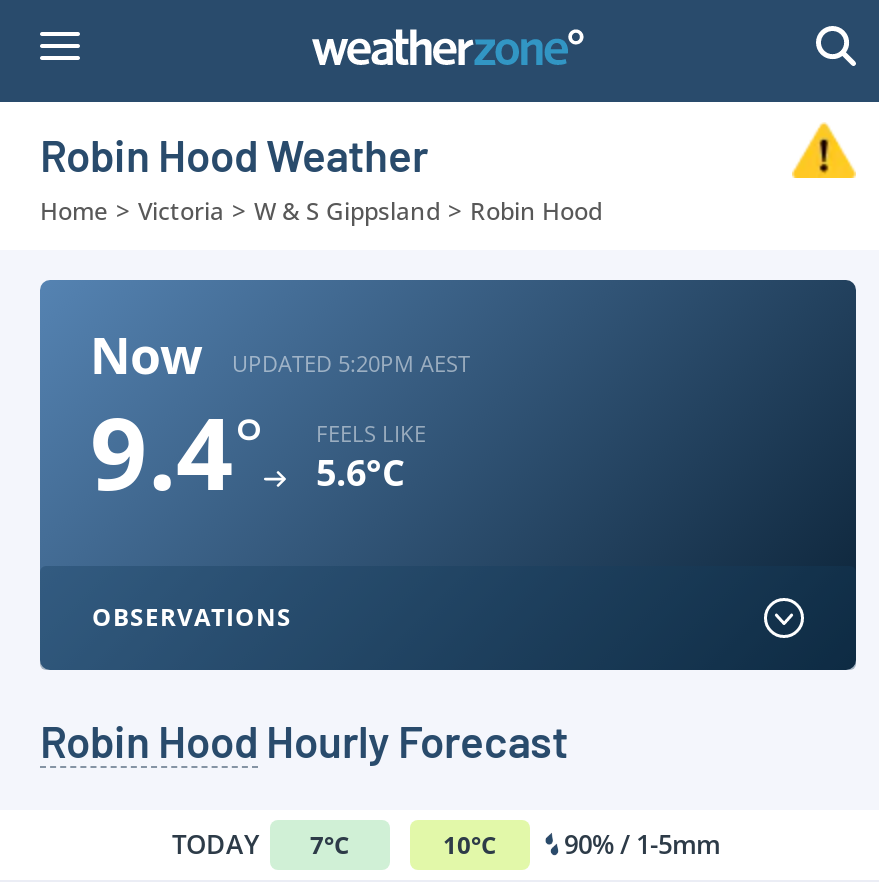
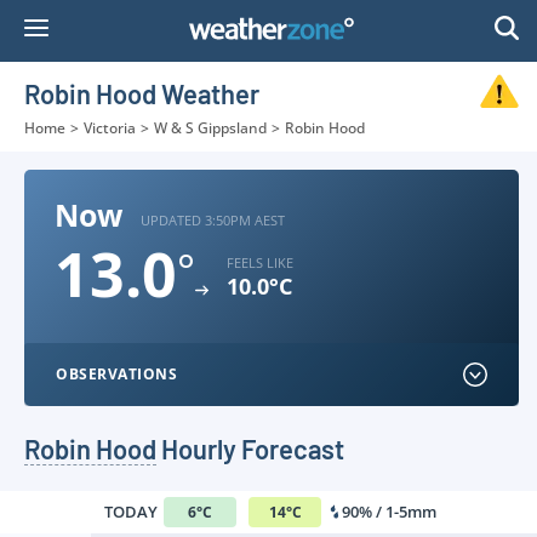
[232,347,470,377] UPDATED 5:20PM AEST -> [141,210,285,228] UPDATED 3:50PM AEST
[90,384,264,520] 9.4° -> [55,233,195,315] 13.0°
[316,448,404,496] 5.6°C -> [227,272,292,301] 10.0°C
[172,826,350,862] TODAY 7°C -> [104,501,212,522] TODAY 6°C
[443,826,720,862] 10°C 90% / 1-5mm -> [268,501,436,522] 14°C 90% / 1-5mm

